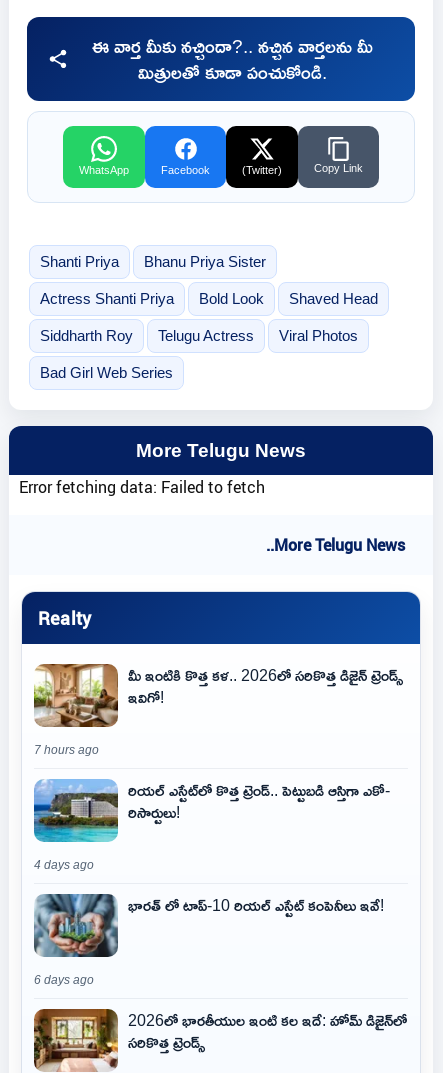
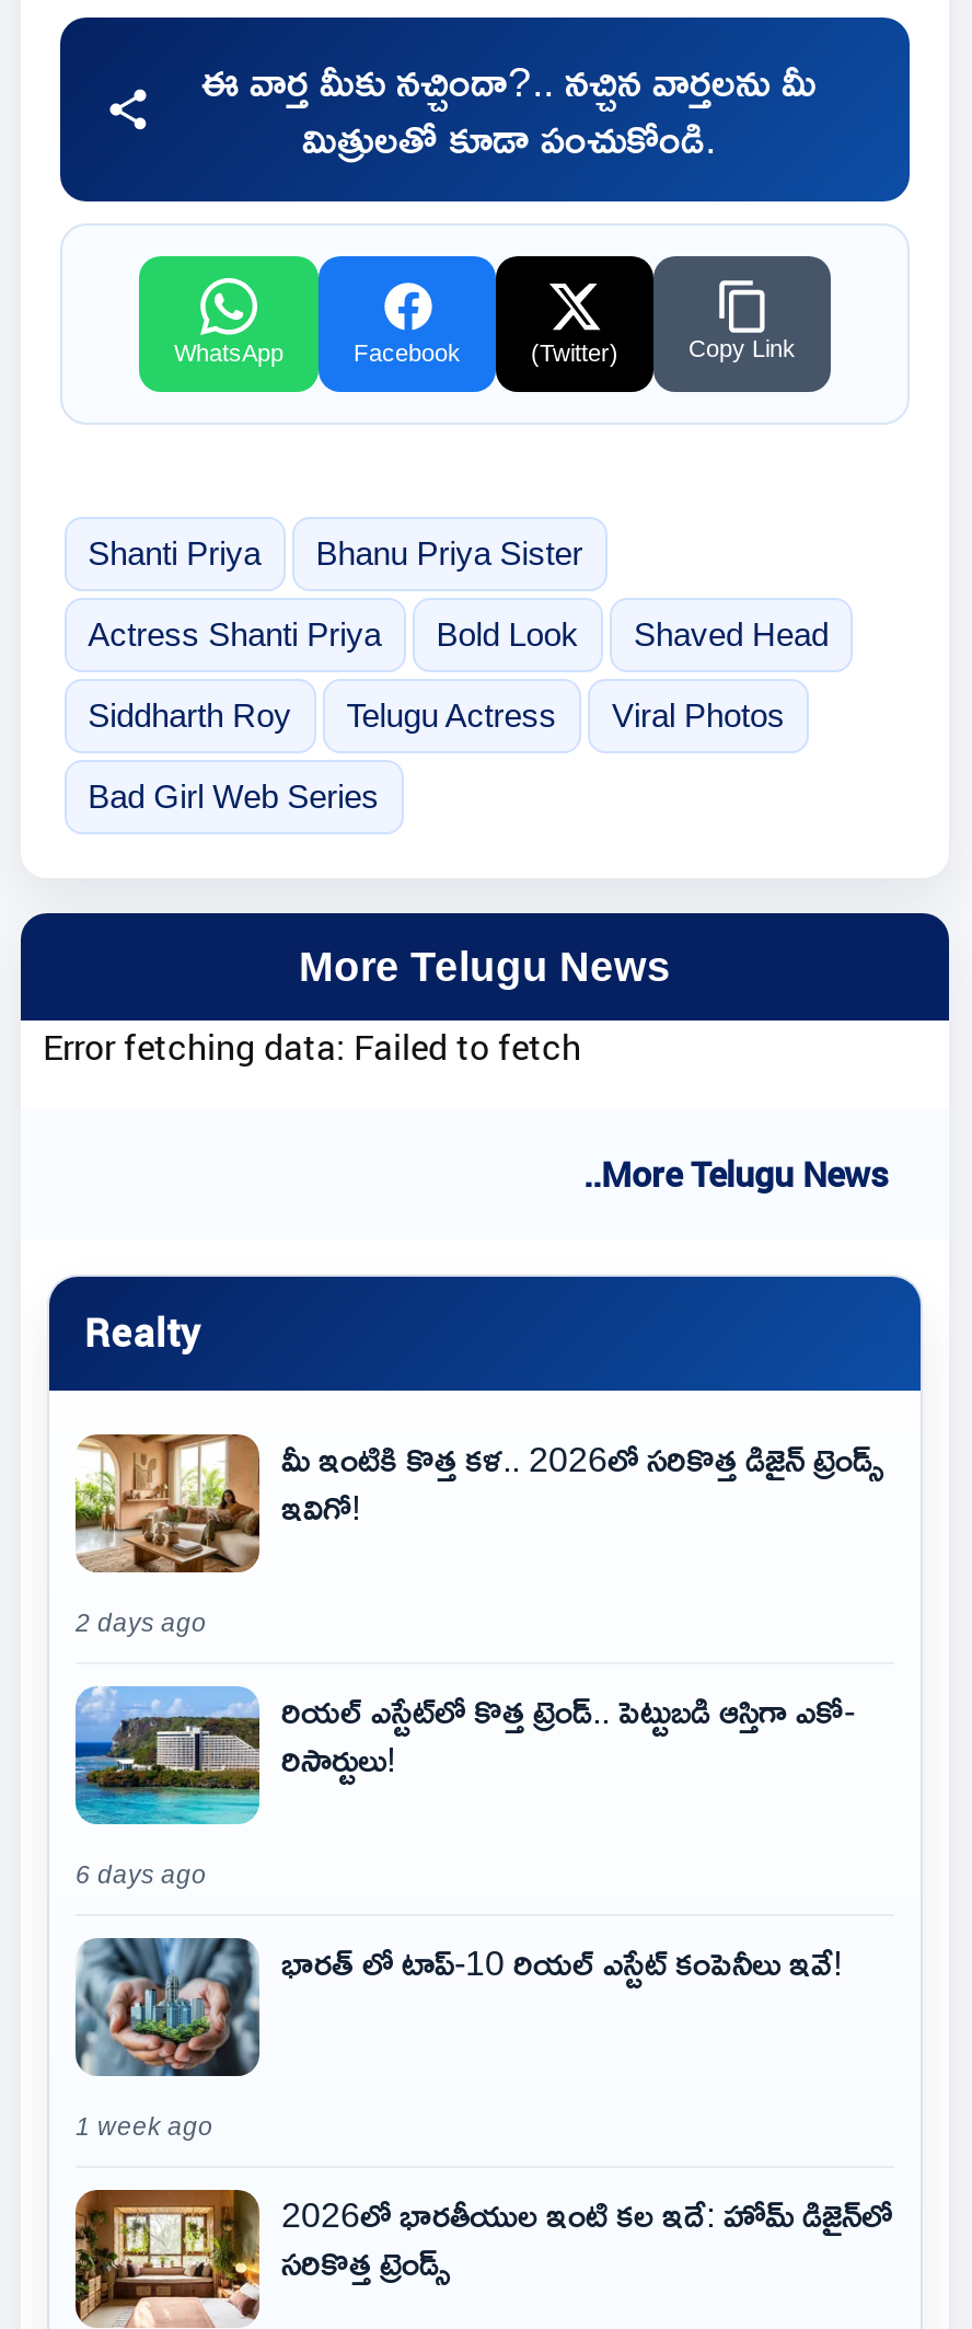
[34,744,99,756] 7 hours ago -> [76,1609,207,1635] 2 days ago
[34,859,94,871] 4 days ago -> [76,1861,207,1887] 6 days ago
[34,974,94,986] 6 days ago -> [76,2112,213,2139] 1 week ago

